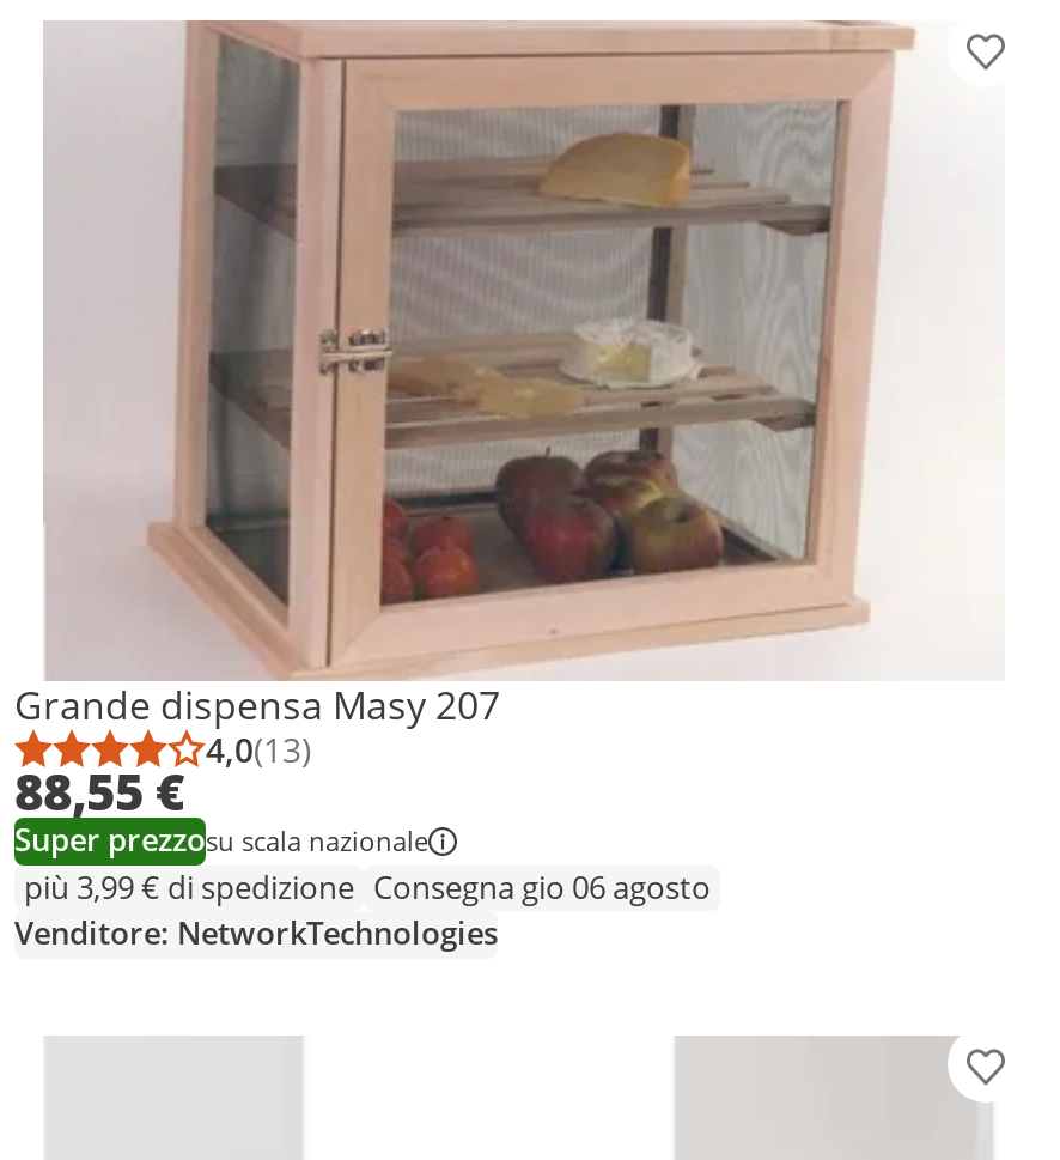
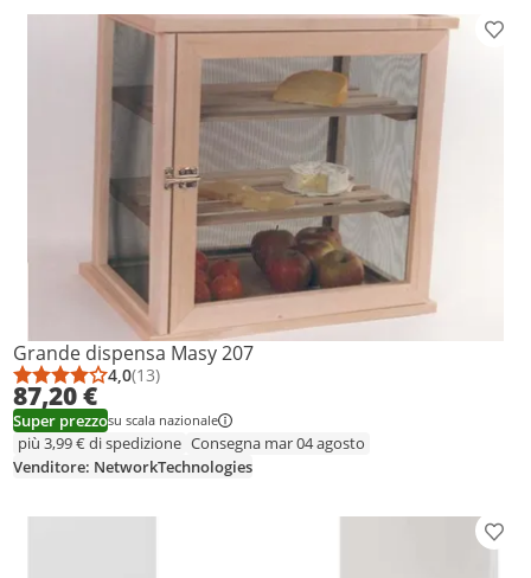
[14,758,184,825] 88,55 € -> [13,379,97,412] 87,20 €
[24,866,711,909] più 3,99 € di spedizione Consegna gio 06 agosto -> [18,432,365,454] più 3,99 € di spedizione Consegna mar 04 agosto

